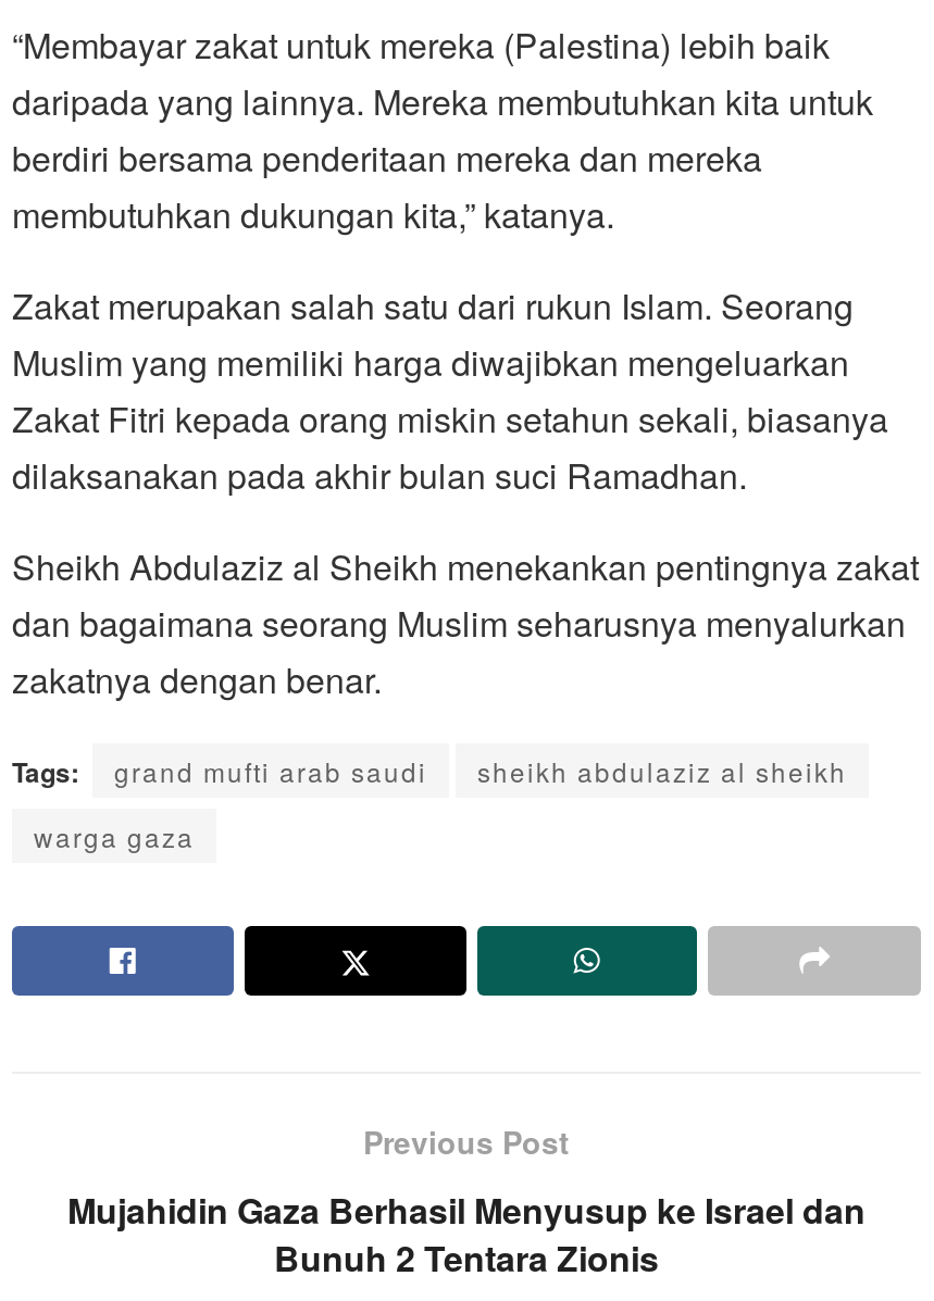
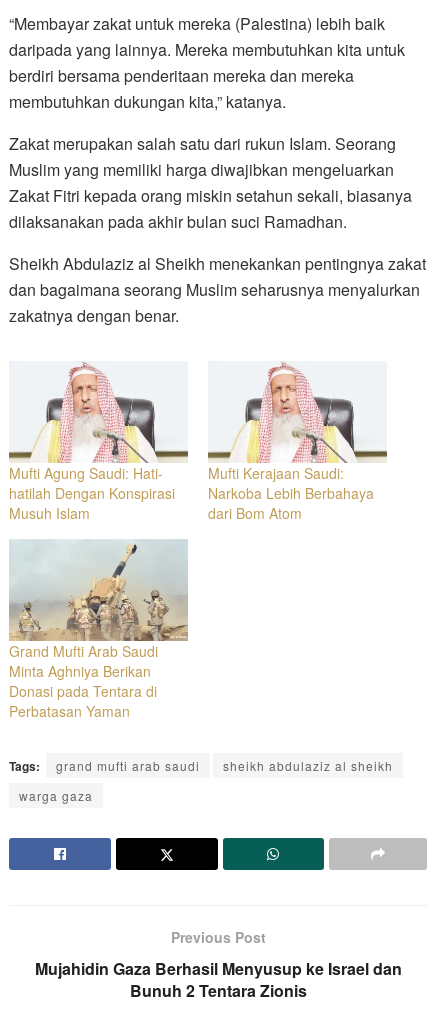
none -> [9,362,189,523] [image] | Mufti Agung Saudi: Hati- | hatilah Dengan Konspirasi | Musuh Islam
none -> [9,539,189,721] [image] | Grand Mufti Arab Saudi | Minta Aghniya Berikan | Donasi pada Tentara di | Perbatasan Yaman
none -> [207,362,388,523] [image] | Mufti Kerajaan Saudi: | Narkoba Lebih Berbahaya | dari Bom Atom

